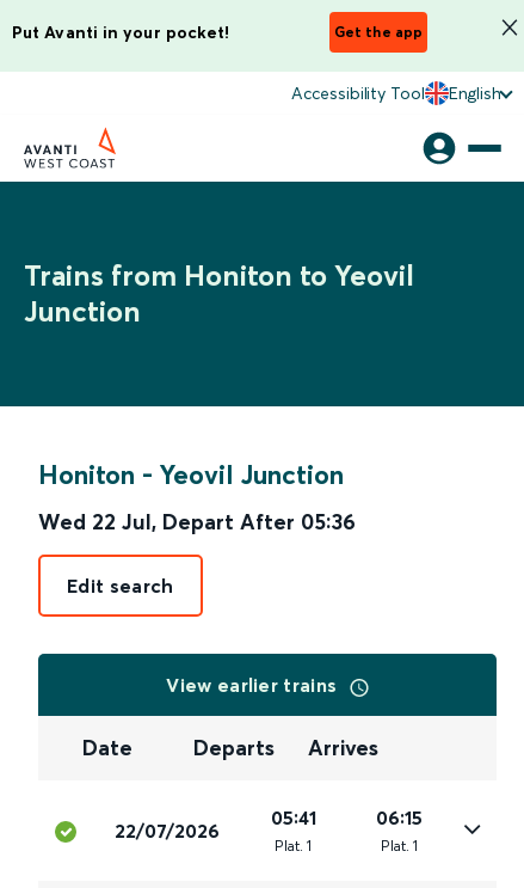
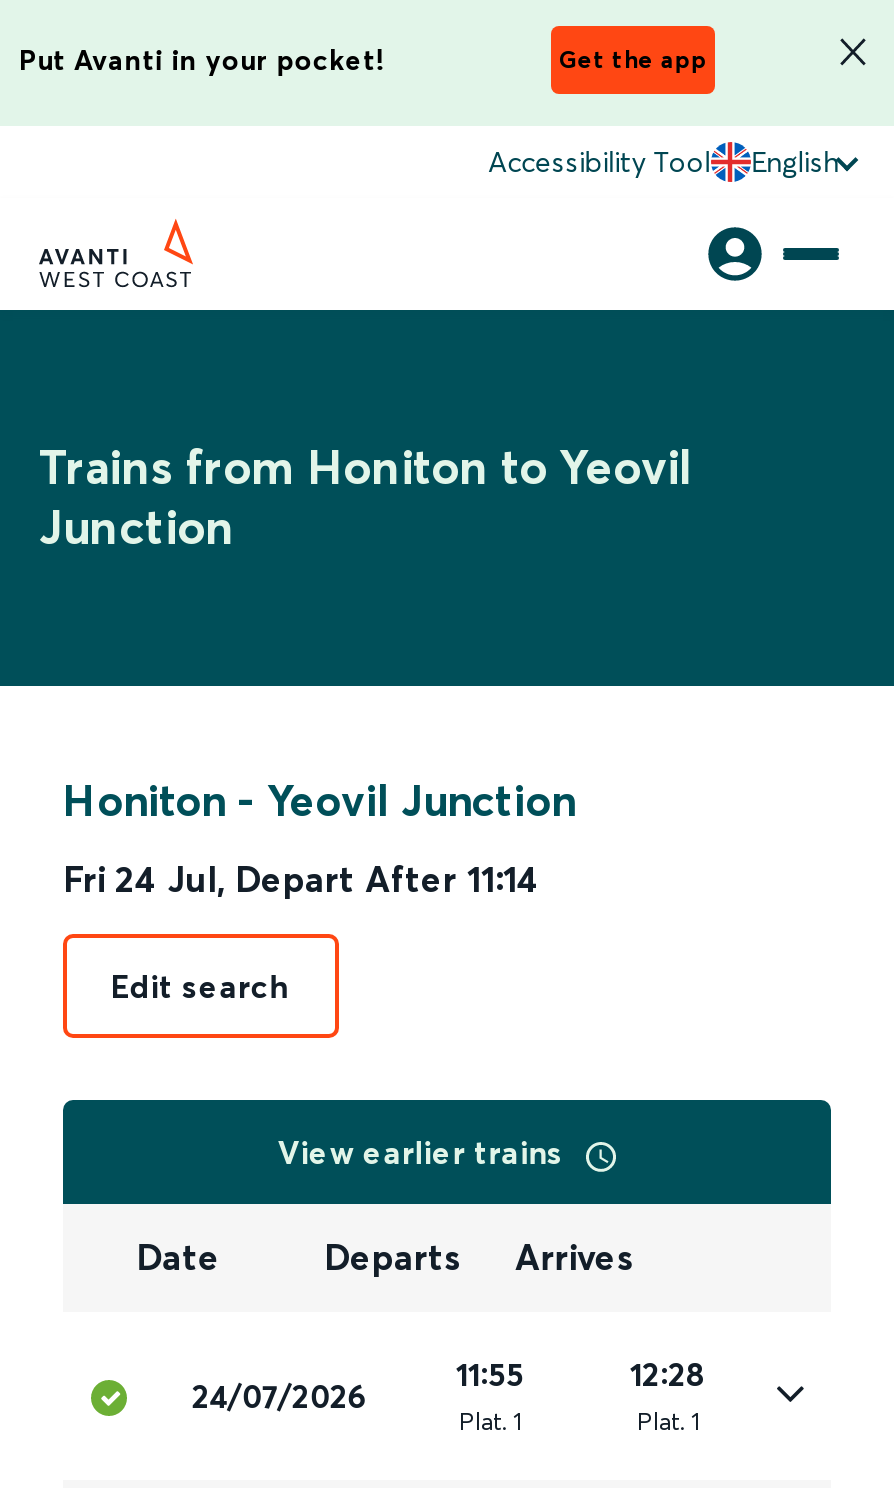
[38,508,356,535] Wed 22 Jul, Depart After 05:36 -> [63,856,539,902] Fri 24 Jul, Depart After 11:14
[270,806,316,830] 05:41 -> [456,1354,524,1394] 11:55
[376,806,423,830] 06:15 -> [630,1354,706,1394] 12:28
[115,819,220,843] 22/07/2026 -> [192,1376,368,1416] 24/07/2026

